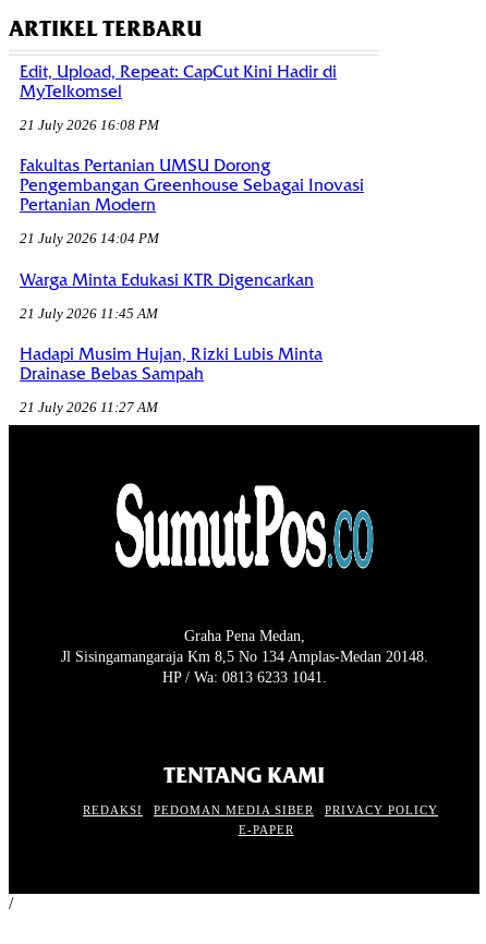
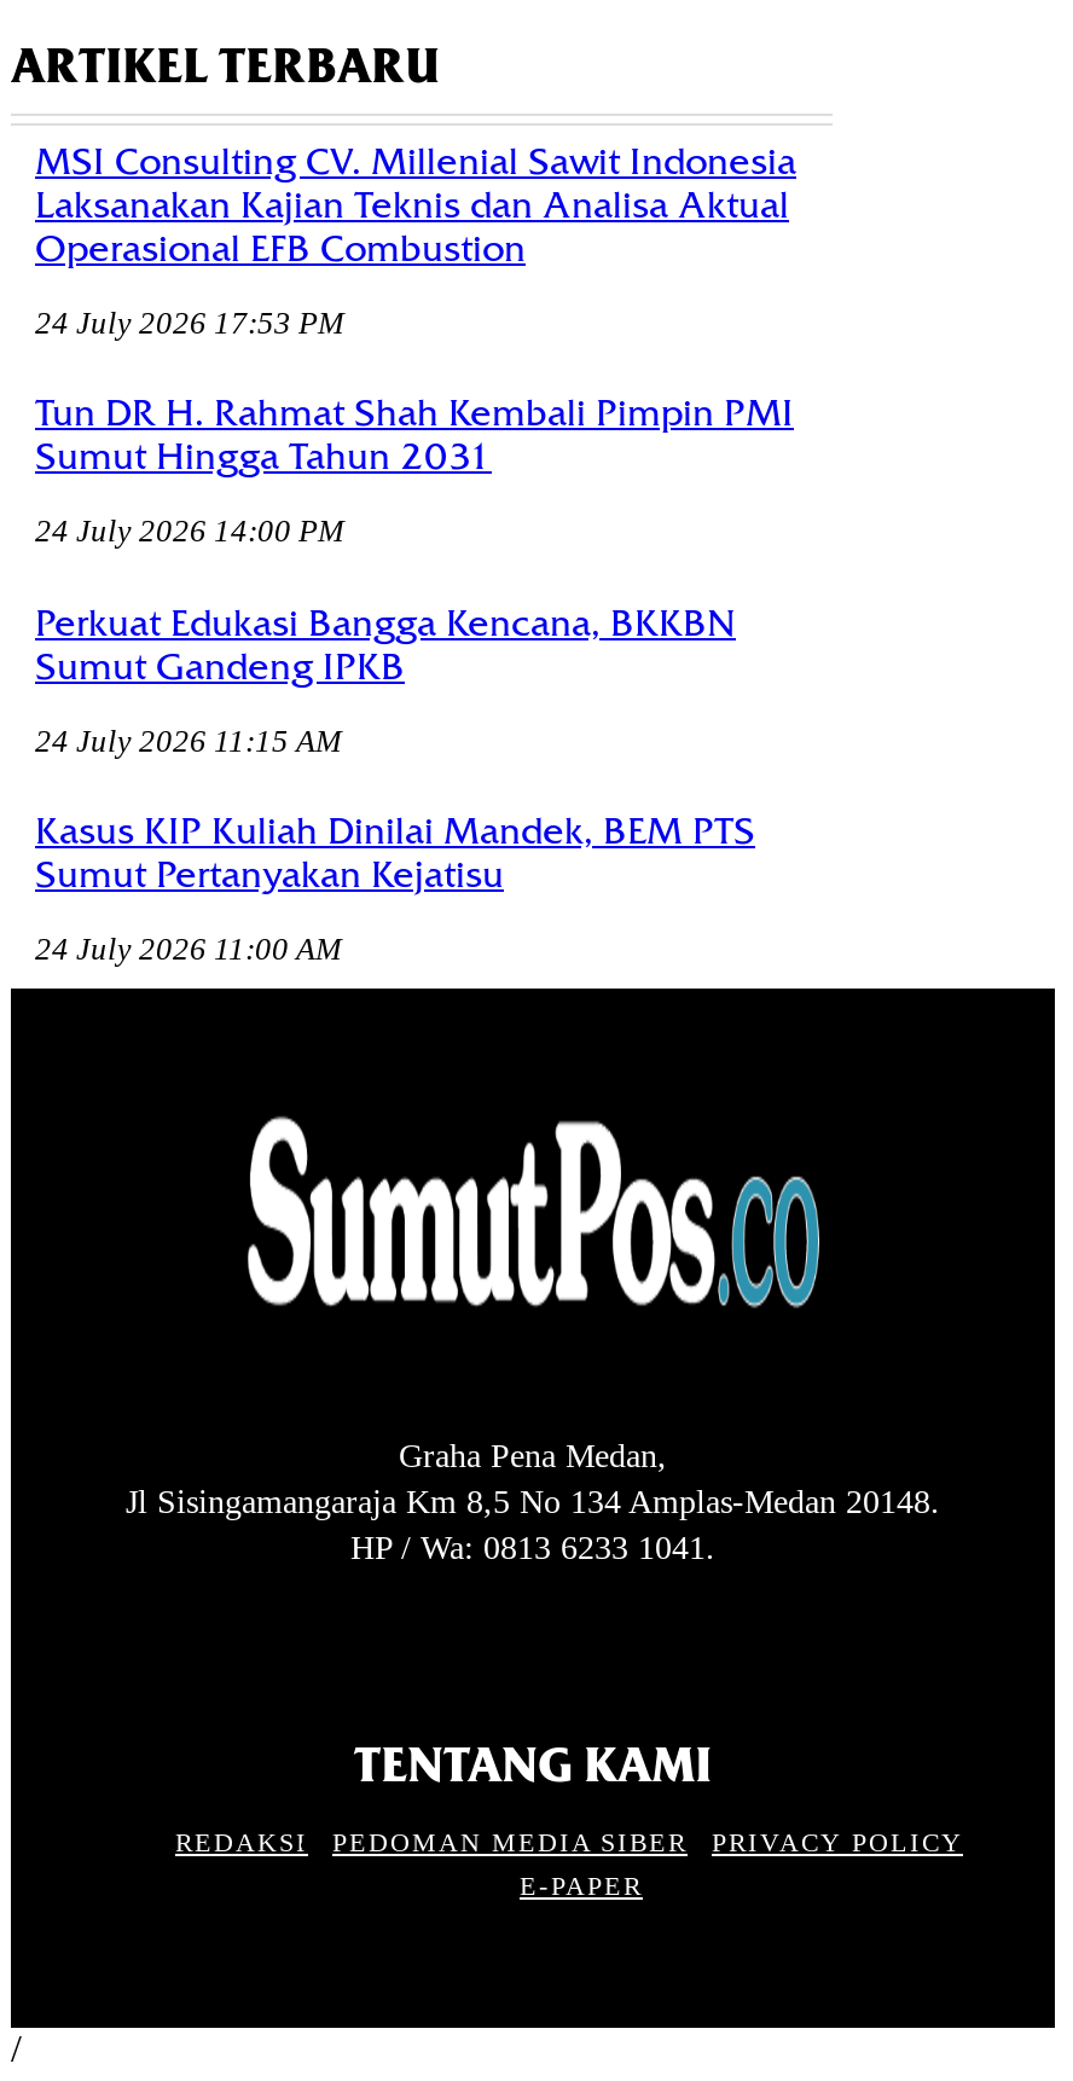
[20,62,337,101] Edit, Upload, Repeat: CapCut Kini Hadir di | MyTelkomsel -> [35,139,796,269] MSI Consulting CV. Millenial Sawit Indonesia | Laksanakan Kajian Teknis dan Analisa Aktual | Operasional EFB Combustion
[20,116,159,132] 21 July 2026 16:08 PM -> [35,303,344,340] 24 July 2026 17:53 PM
[20,156,364,215] Fakultas Pertanian UMSU Dorong | Pengembangan Greenhouse Sebagai Inovasi | Pertanian Modern -> [35,392,794,479] Tun DR H. Rahmat Shah Kembali Pimpin PMI | Sumut Hingga Tahun 2031
[20,230,159,246] 21 July 2026 14:04 PM -> [35,512,344,549] 24 July 2026 14:00 PM
[20,270,314,289] Warga Minta Edukasi KTR Digencarkan -> [35,601,736,688] Perkuat Edukasi Bangga Kencana, BKKBN | Sumut Gandeng IPKB
[20,305,158,321] 21 July 2026 11:45 AM -> [35,721,342,758] 24 July 2026 11:15 AM
[20,344,323,384] Hadapi Musim Hujan, Rizki Lubis Minta | Drainase Bebas Sampah -> [35,810,755,897] Kasus KIP Kuliah Dinilai Mandek, BEM PTS | Sumut Pertanyakan Kejatisu
[20,399,158,415] 21 July 2026 11:27 AM -> [35,931,342,967] 24 July 2026 11:00 AM

